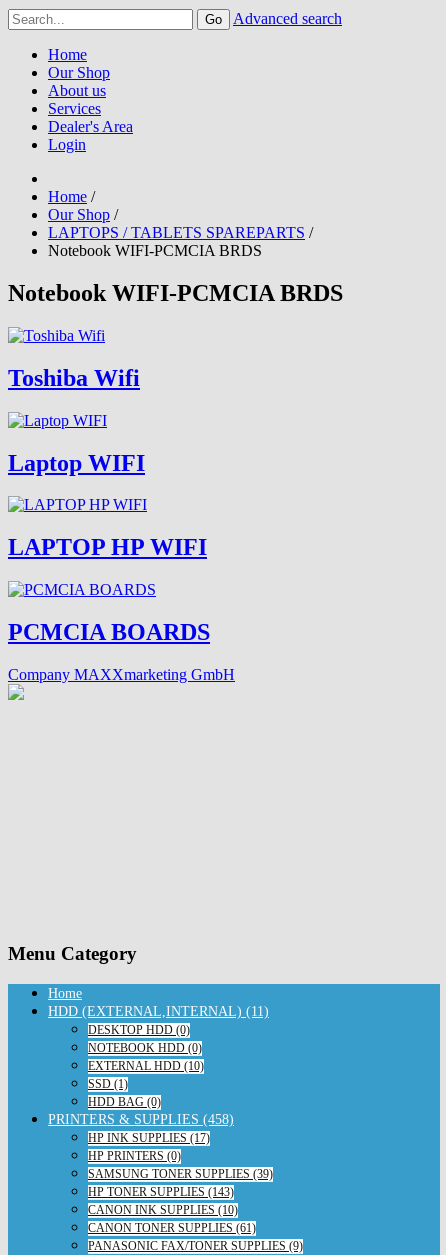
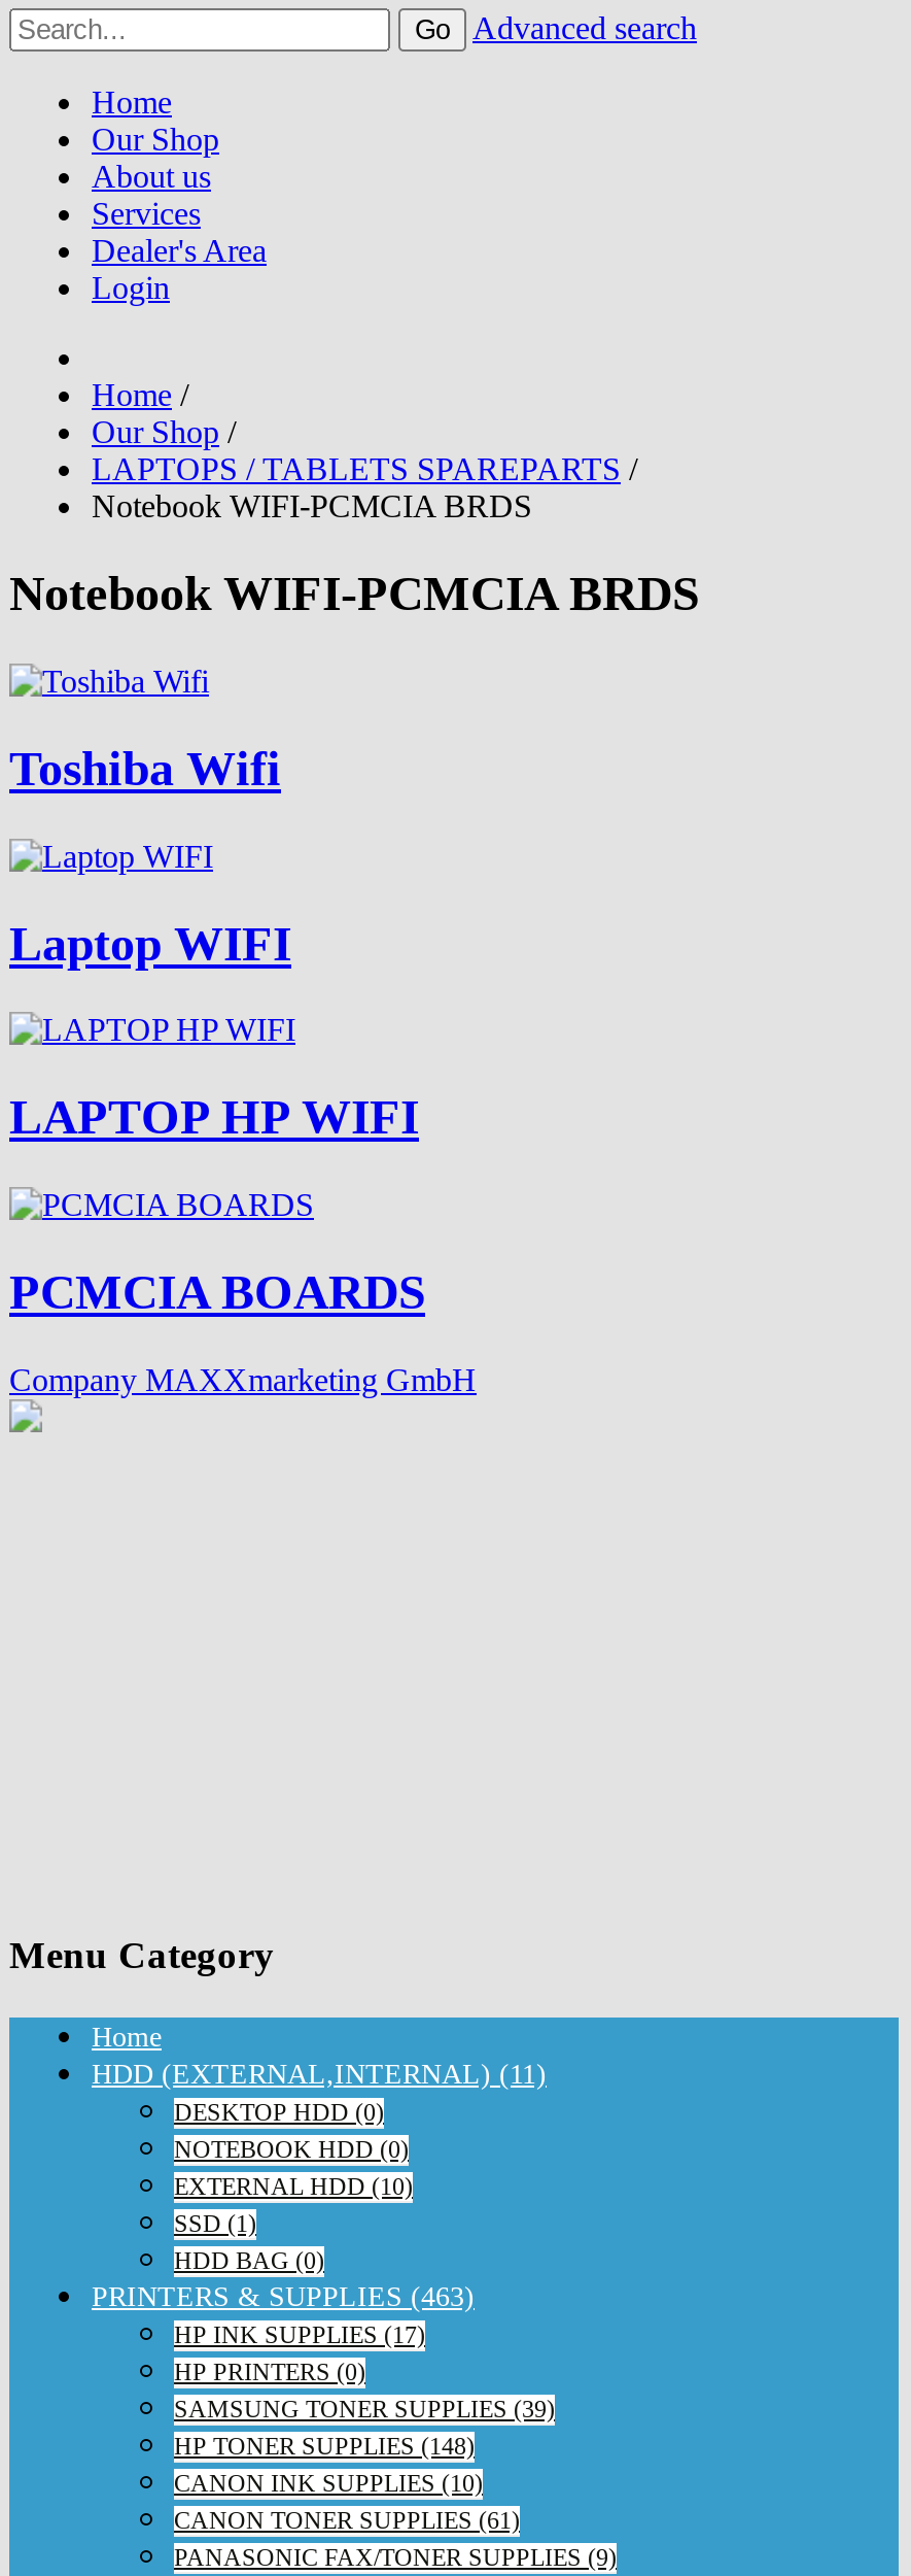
[48,1111,234,1126] PRINTERS & SUPPLIES (458) -> [92,2280,475,2311] PRINTERS & SUPPLIES (463)
[88,1184,234,1198] HP TONER SUPPLIES (143) -> [174,2431,475,2460] HP TONER SUPPLIES (148)

